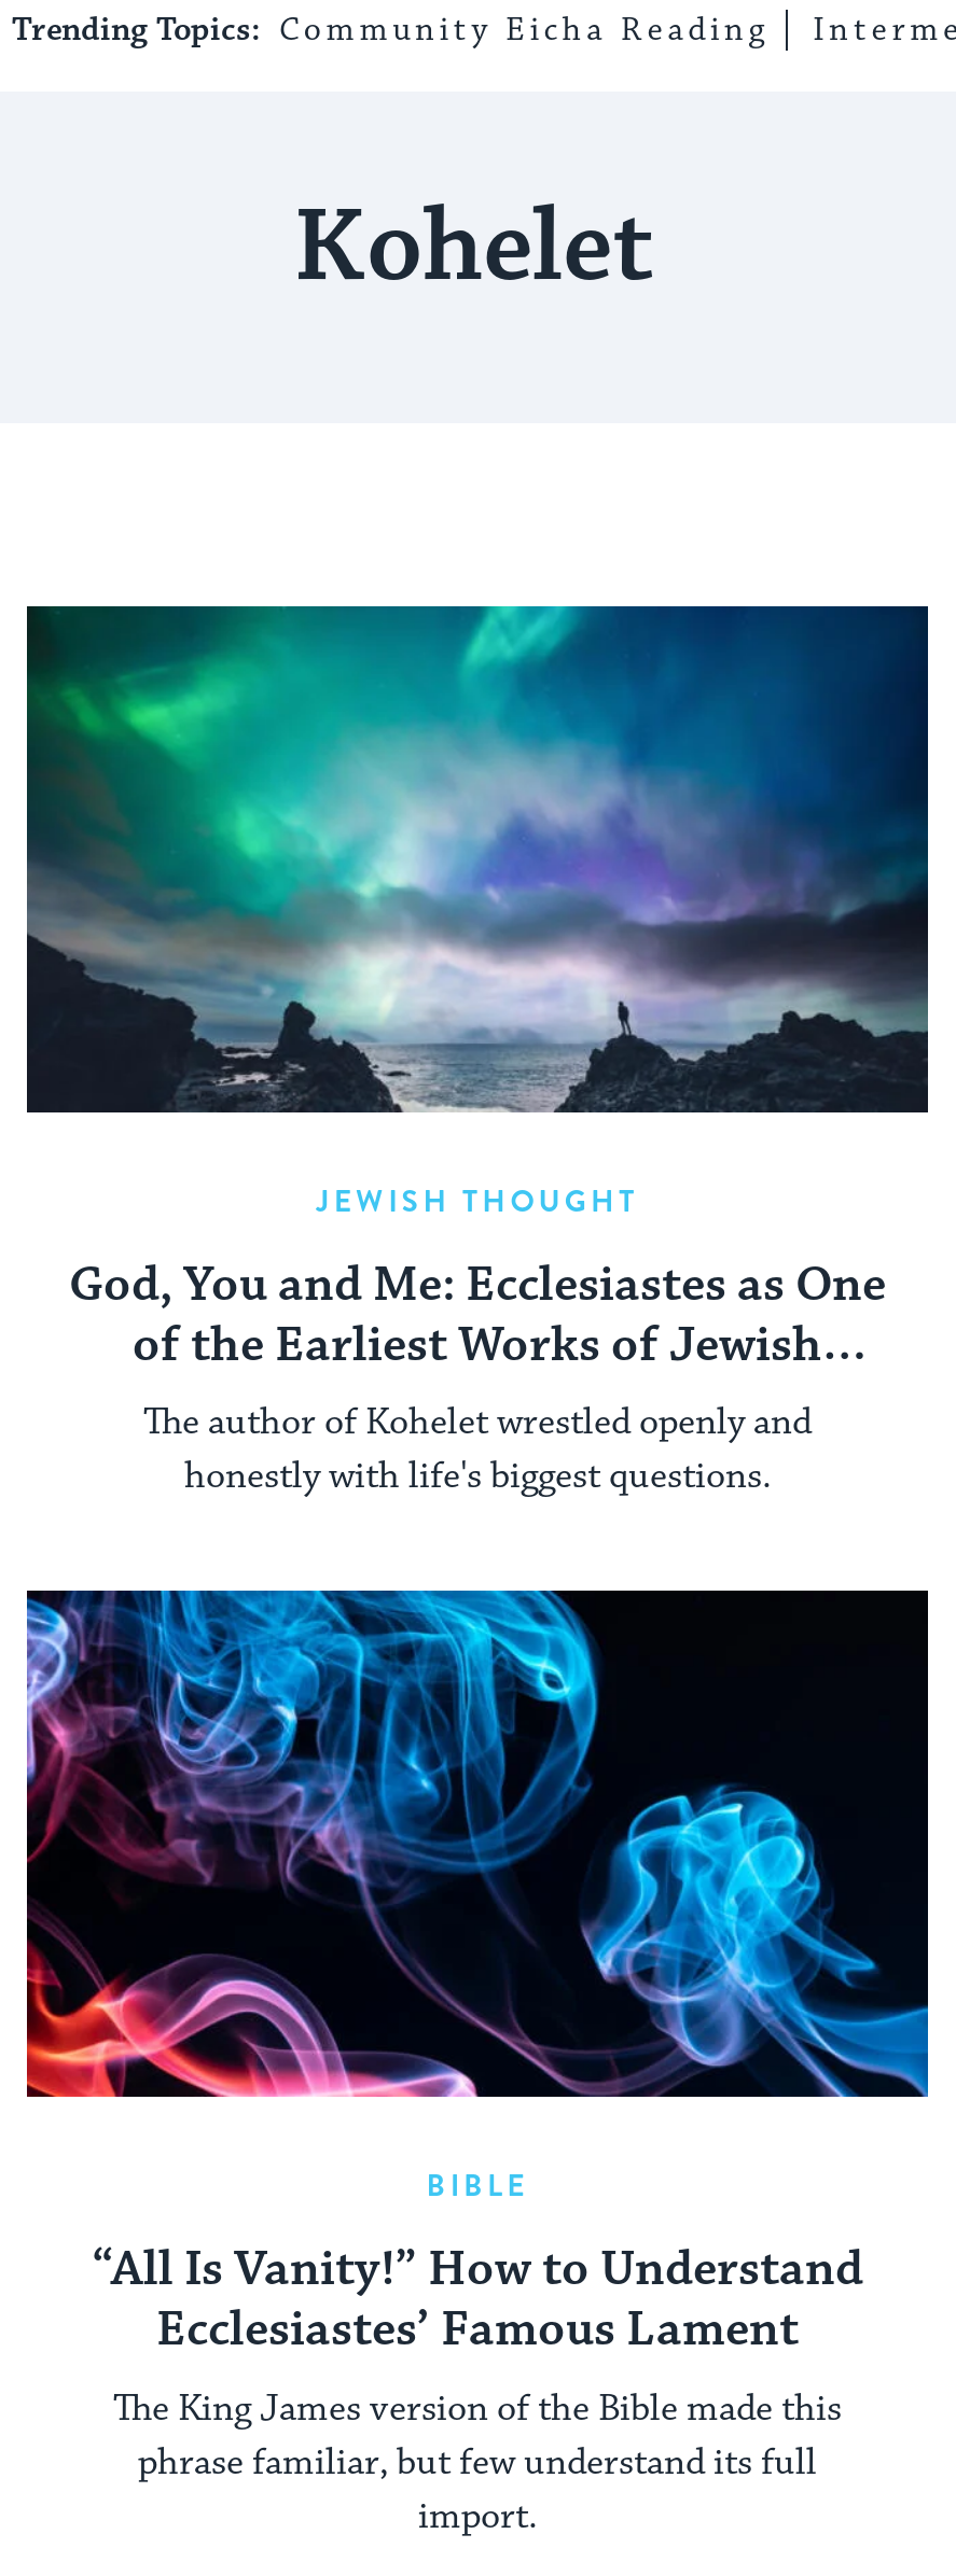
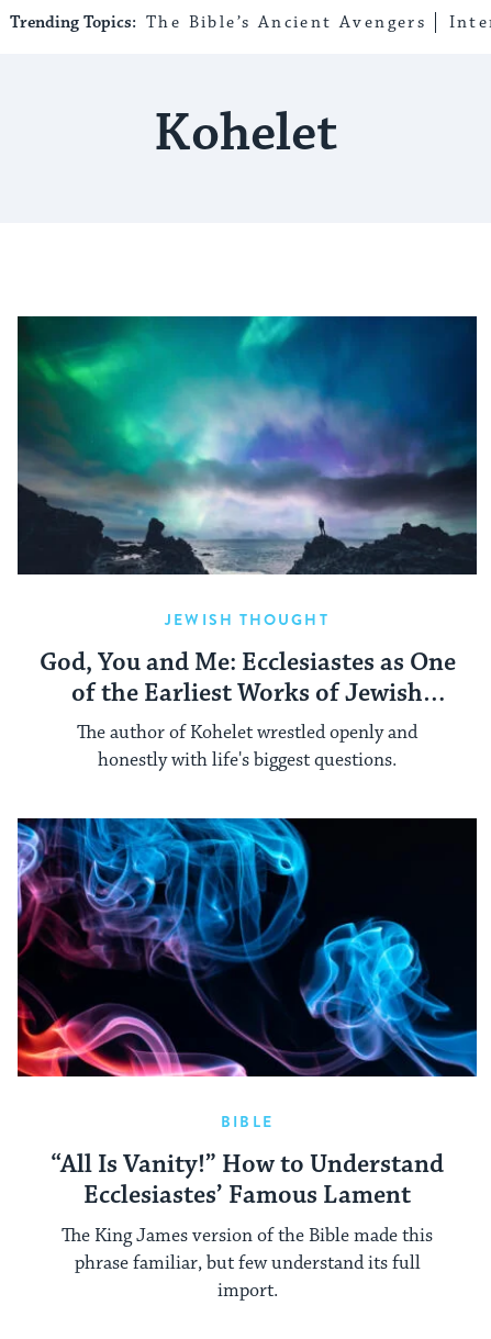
[12,10,769,51] Trending Topics: Community Eicha Reading -> [10,12,426,33] Trending Topics: The Bible’s Ancient Avengers

